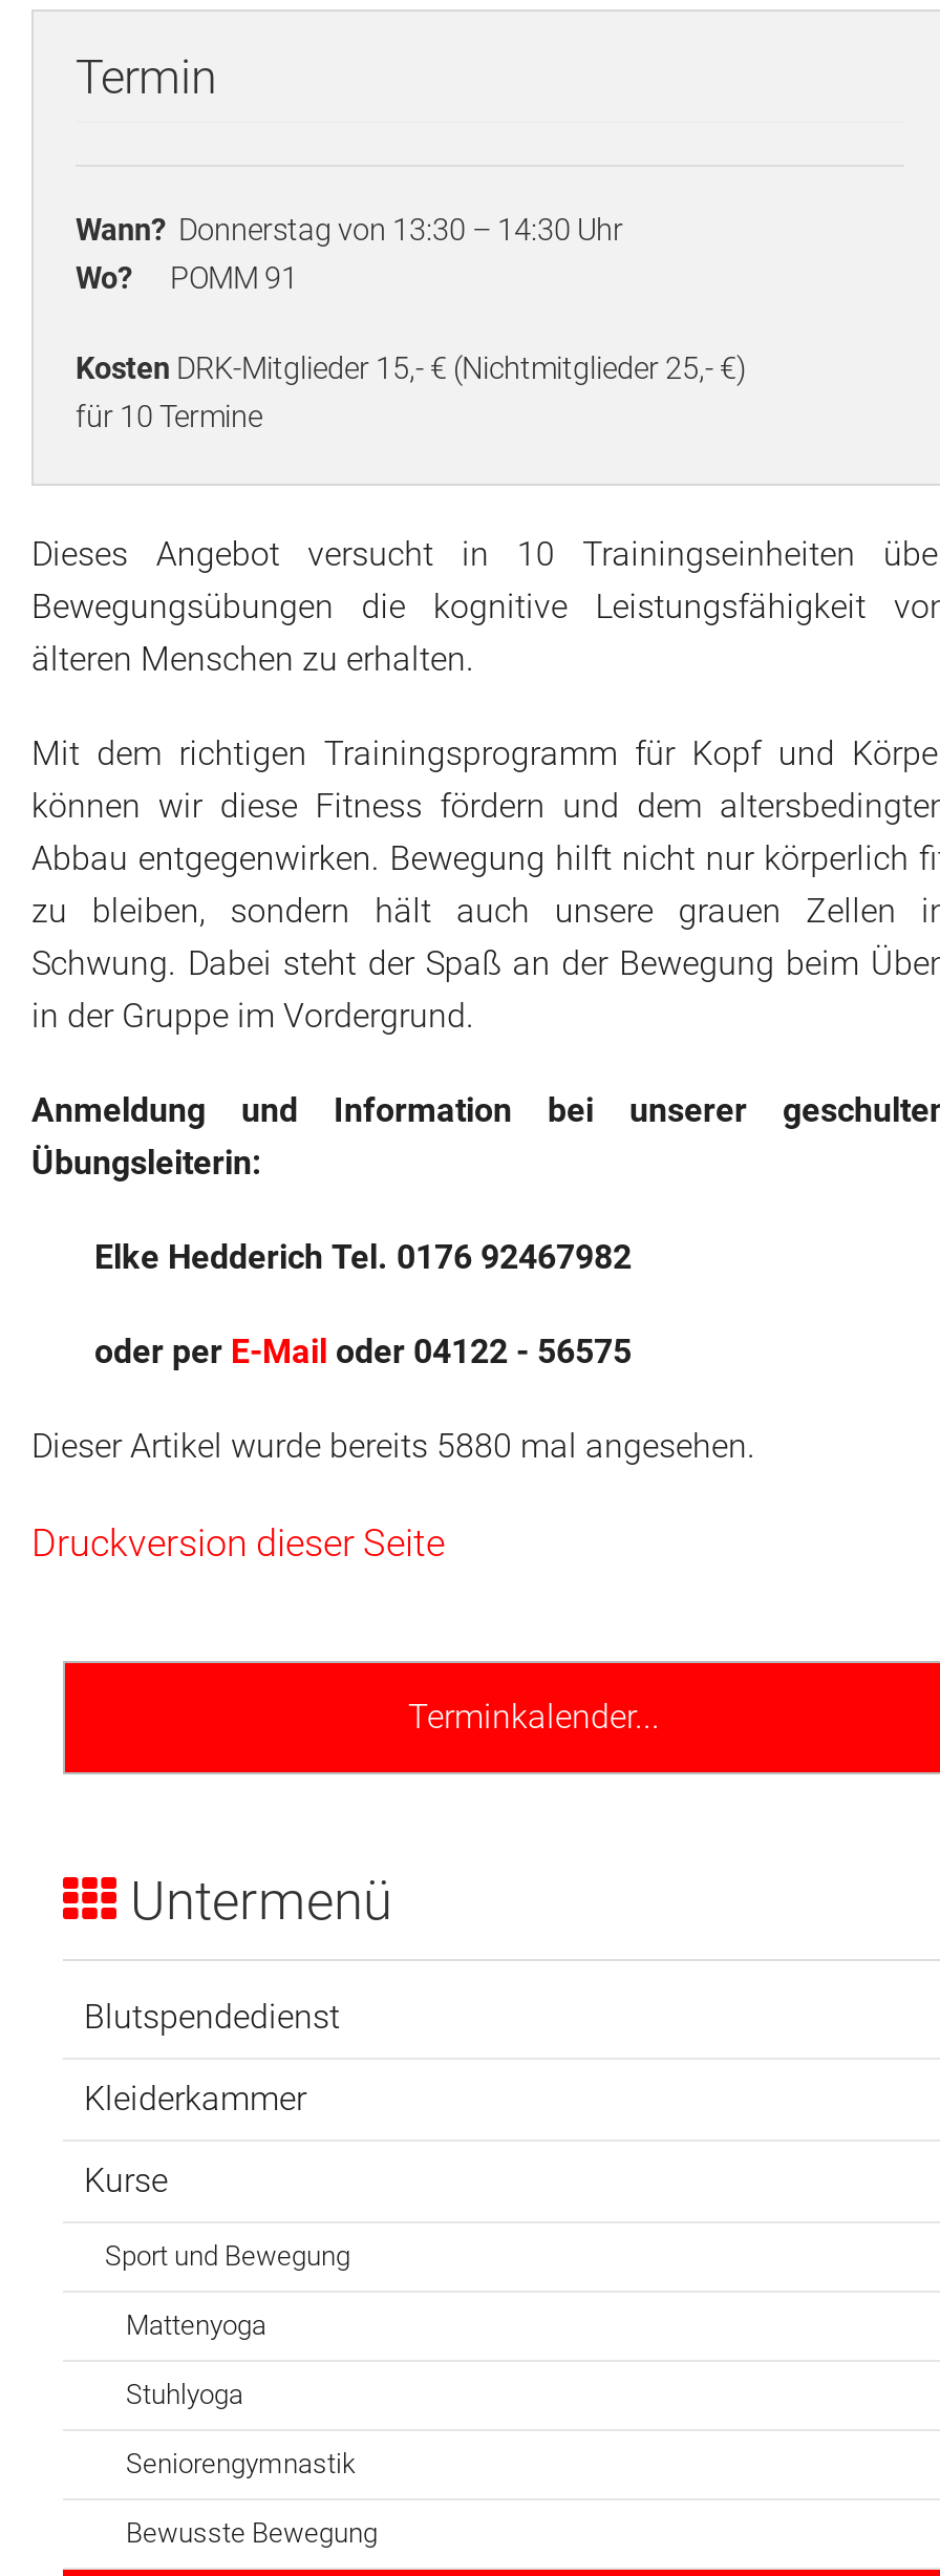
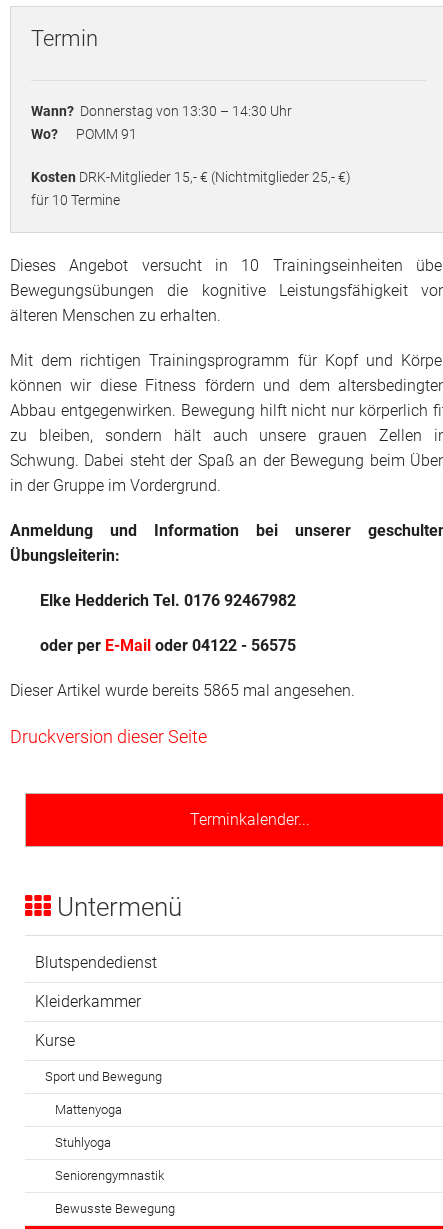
[31,1426,755,1466] Dieser Artikel wurde bereits 5880 mal angesehen. -> [10,681,355,700] Dieser Artikel wurde bereits 5865 mal angesehen.

